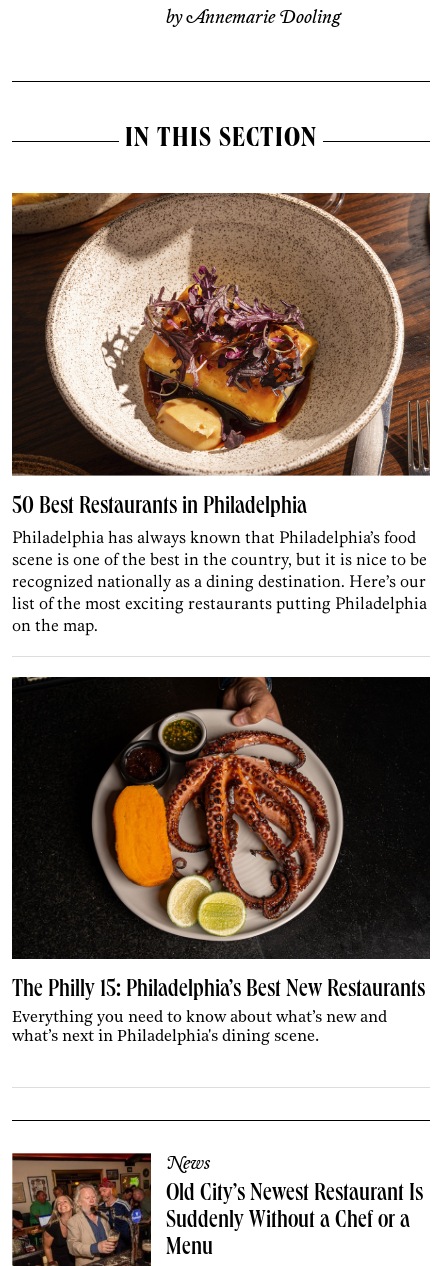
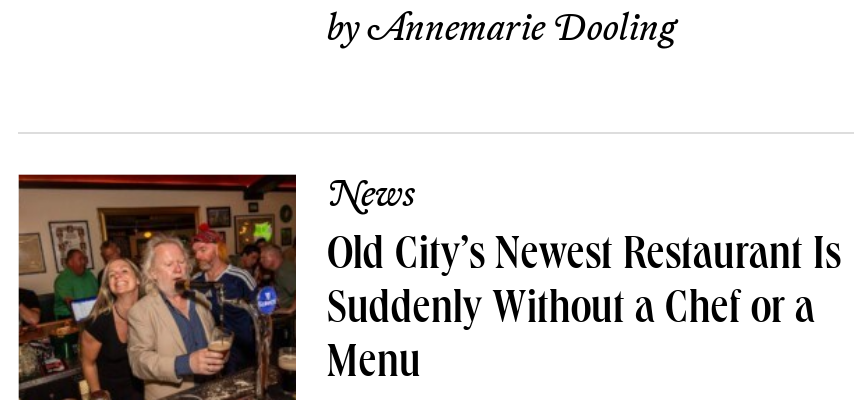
[125,127,317,155] IN THIS SECTION -> none
[11,192,431,634] [image] | 50 Best Restaurants in Philadelphia | Philadelphia has always known that Philadelphia’s food | scene is one of the best in the country, but it is nice to be | recognized nationally as a dining destination. Here’s our | list of the most exciting restaurants putting Philadelphia | on the map. -> none
[11,676,431,1045] [image] | The Philly 15: Philadelphia’s Best New Restaurants | Everything you need to know about what’s new and | what’s next in Philadelphia's dining scene. -> none

